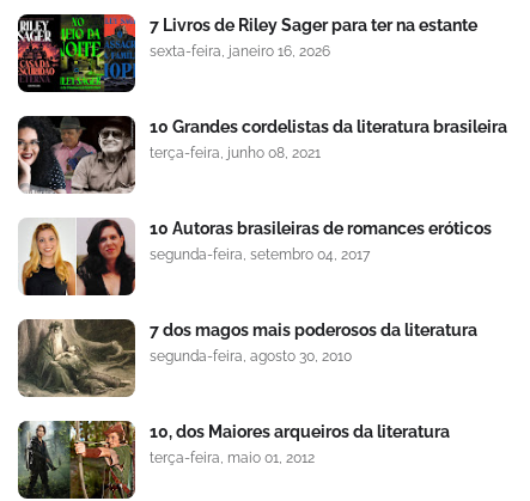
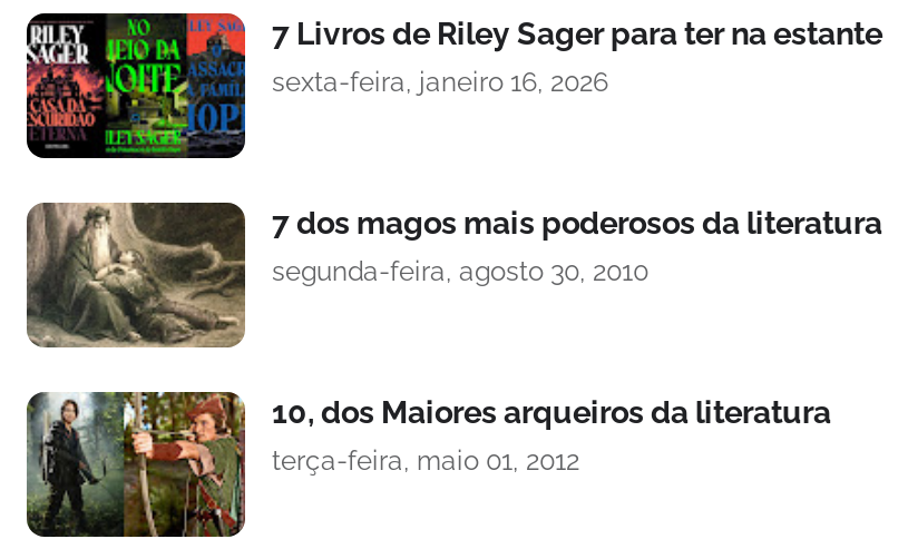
[18,115,507,193] [image] | 10 Grandes cordelistas da literatura brasileira | terça-feira, junho 08, 2021 -> none
[18,218,492,297] [image] | 10 Autoras brasileiras de romances eróticos | segunda-feira, setembro 04, 2017 -> none

